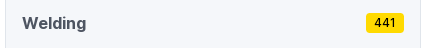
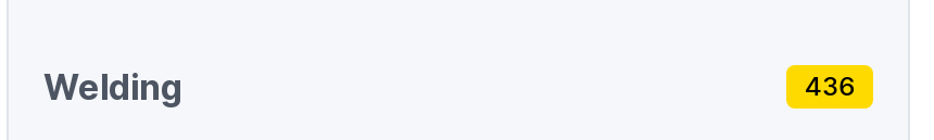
[374,15,396,30] 441 -> [804,70,856,102] 436

